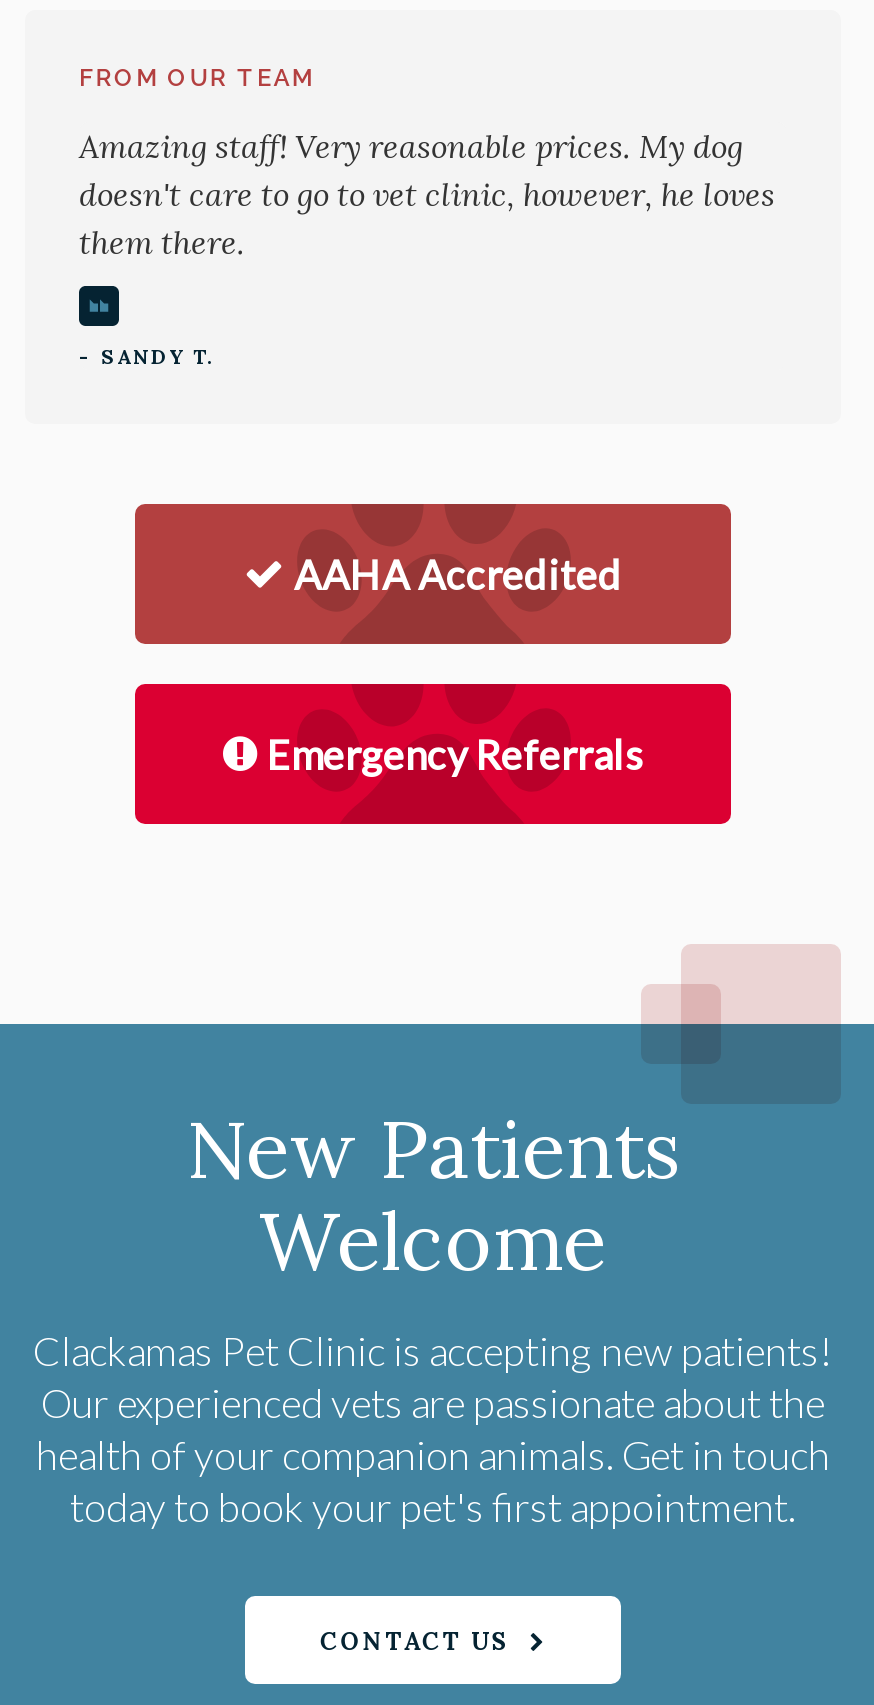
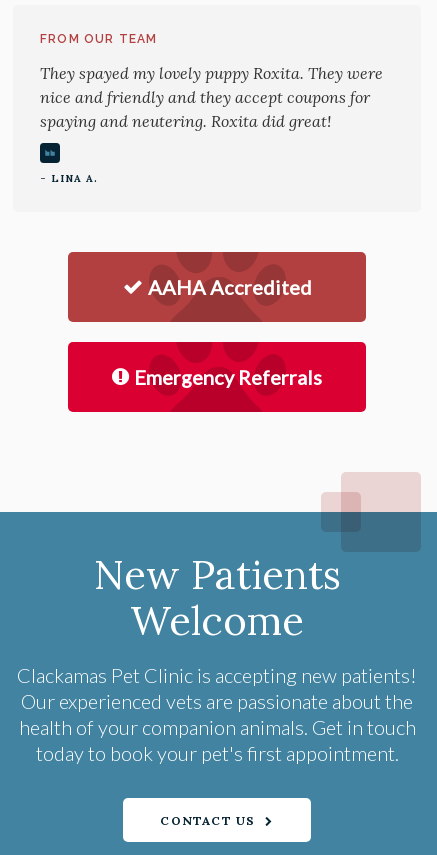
[79,126,775,262] Amazing staff! Very reasonable prices. My dog | doesn't care to go to vet clinic, however, he loves | them there. -> [40,63,383,131] They spayed my lovely puppy Roxita. They were | nice and friendly and they accept coupons for | spaying and neutering. Roxita did great!
[79,344,215,370] - SANDY T. -> [40,172,98,185] - LINA A.

